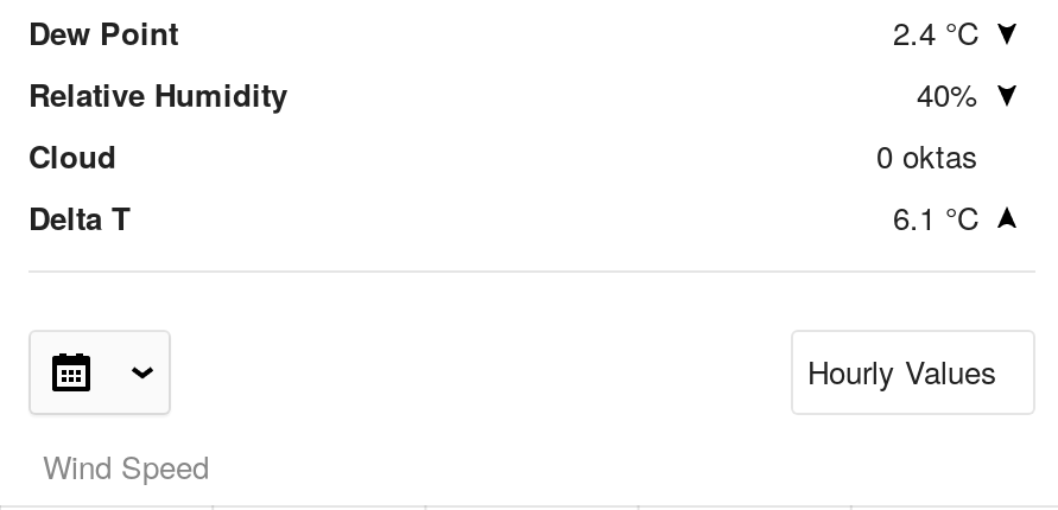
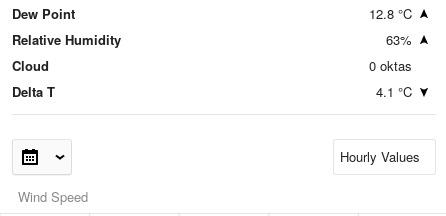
[893,9,978,55] 2.4 °C -> [369,4,412,23] 12.8 °C
[917,71,978,116] 40% -> [386,30,412,49] 63%
[893,195,978,240] 6.1 °C -> [376,82,412,101] 4.1 °C

